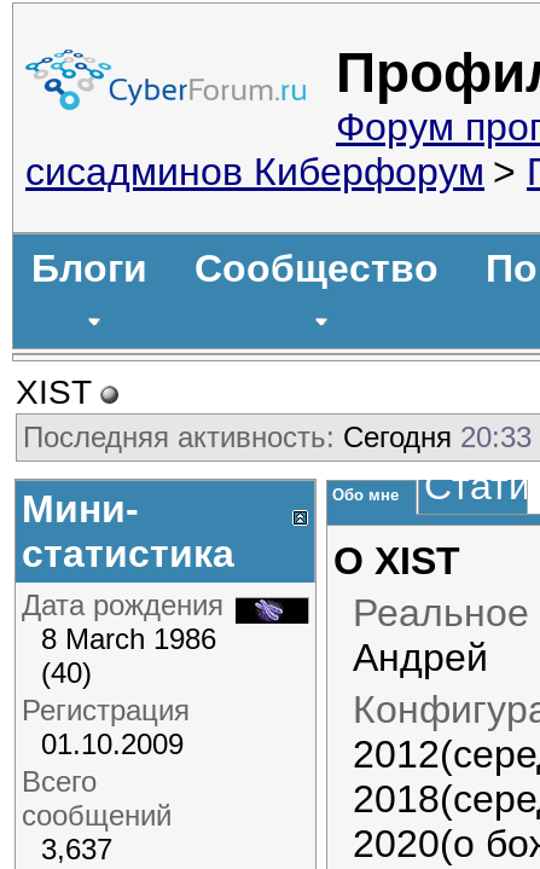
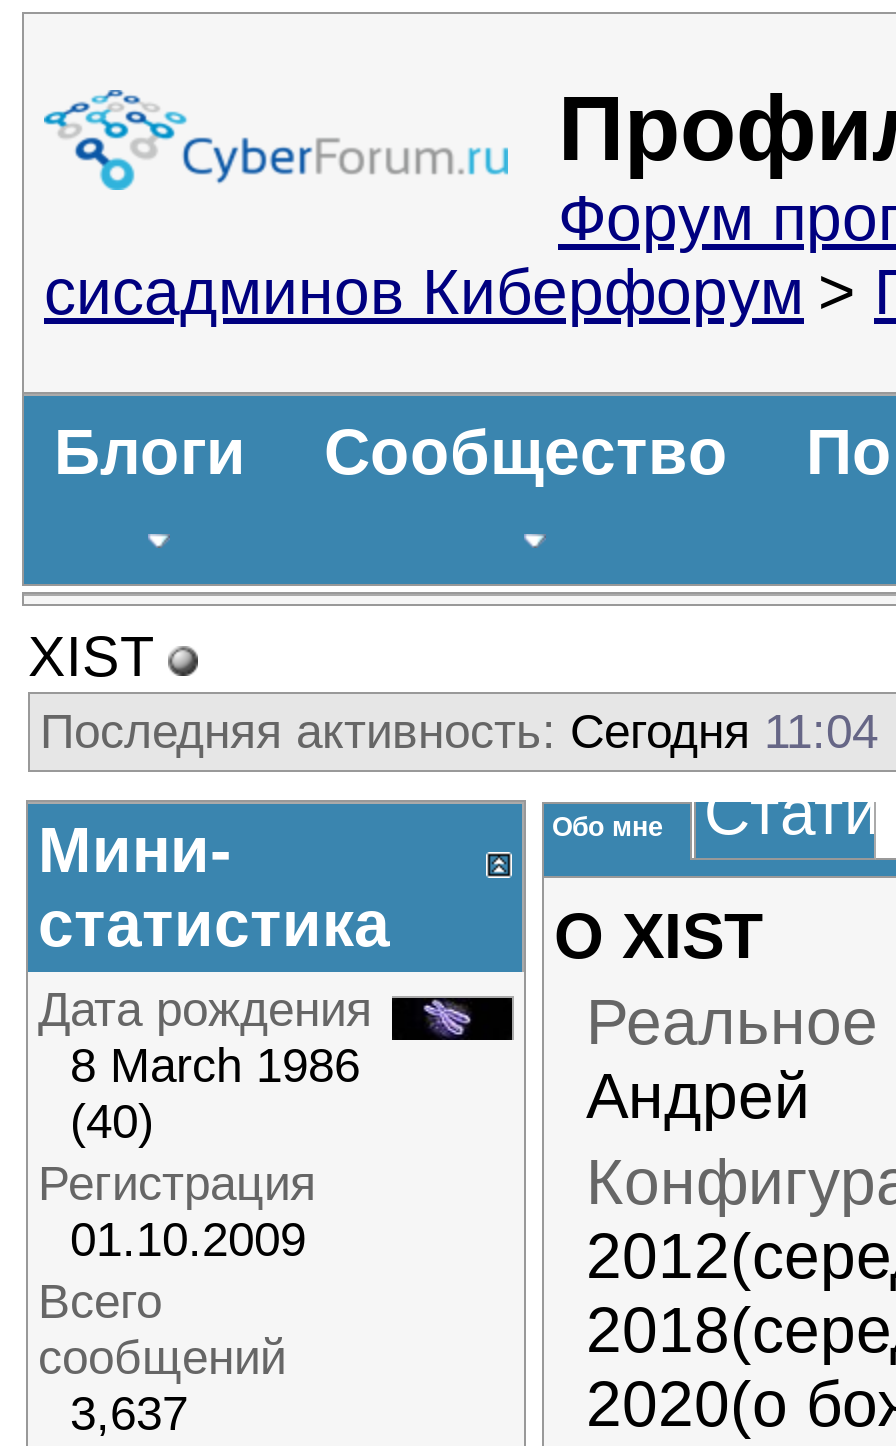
[23,421,532,453] Последняя активность: Сегодня 20:33 -> [40,704,878,758] Последняя активность: Сегодня 11:04

